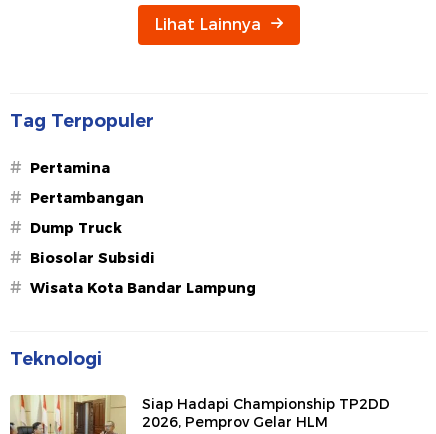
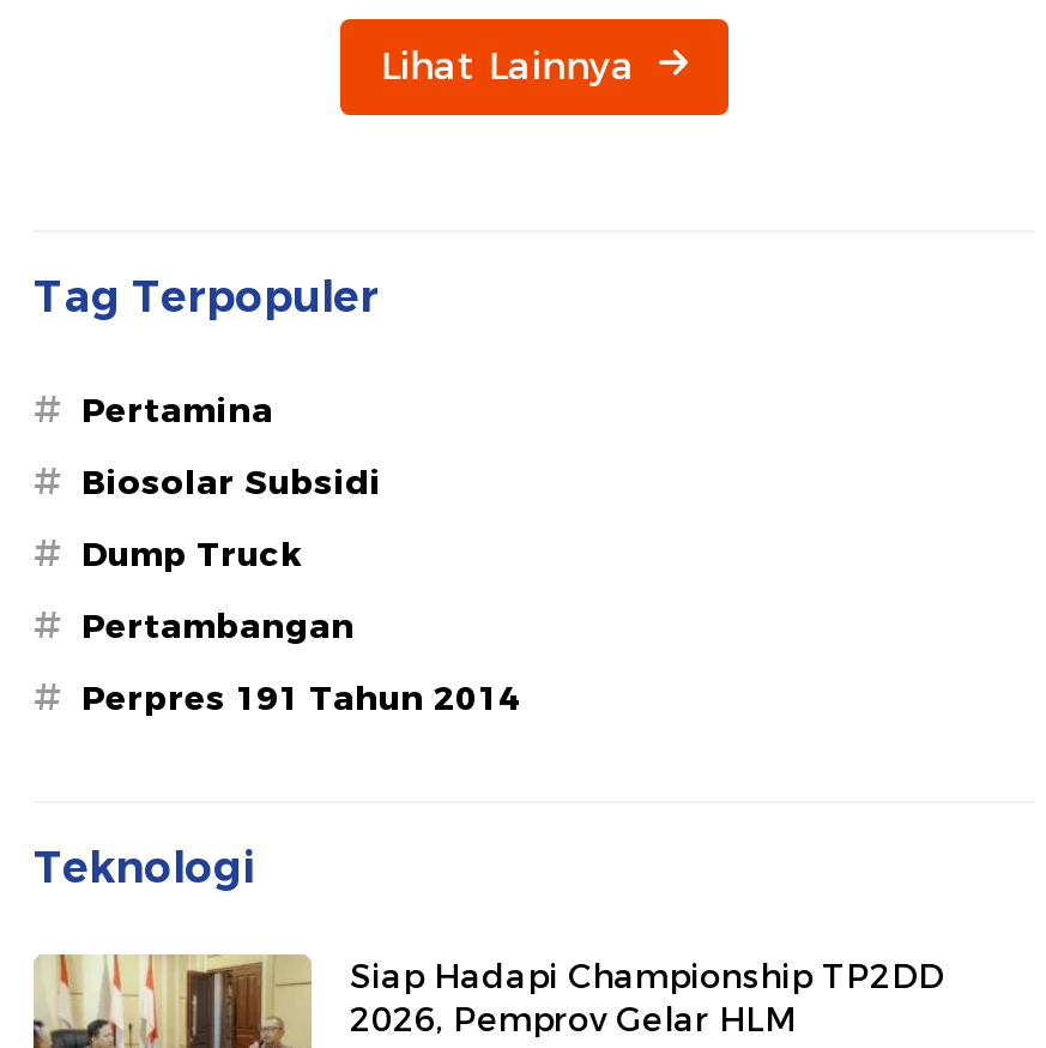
moved [10,188,144,207] -> [34,601,355,647]: # Pertambangan
moved [10,218,155,267] -> [34,457,381,575]: # Dump Truck | # Biosolar Subsidi
[10,278,256,297] # Wisata Kota Bandar Lampung -> [34,673,520,719] # Perpres 191 Tahun 2014

